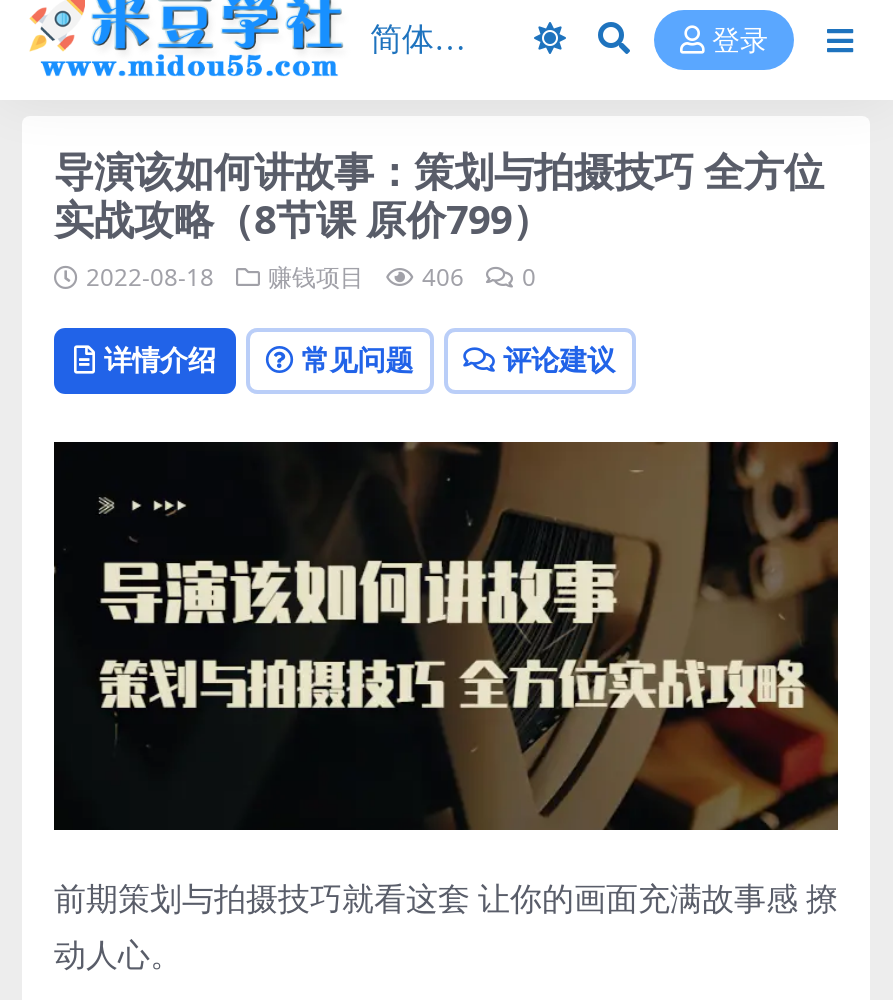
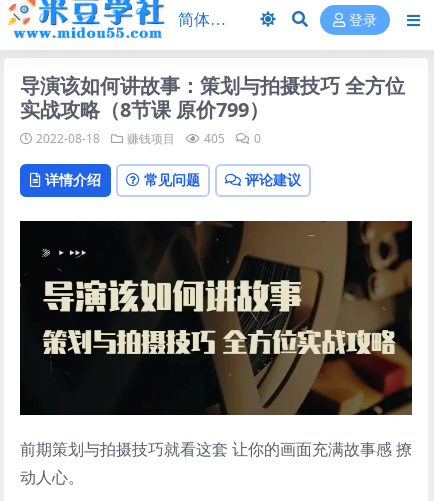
[86,260,536,294] 2022-08-18 赚钱项目 406 0 -> [36,130,261,147] 2022-08-18 赚钱项目 405 0

